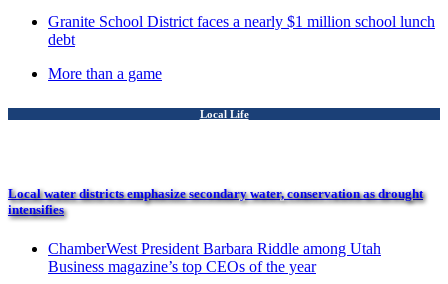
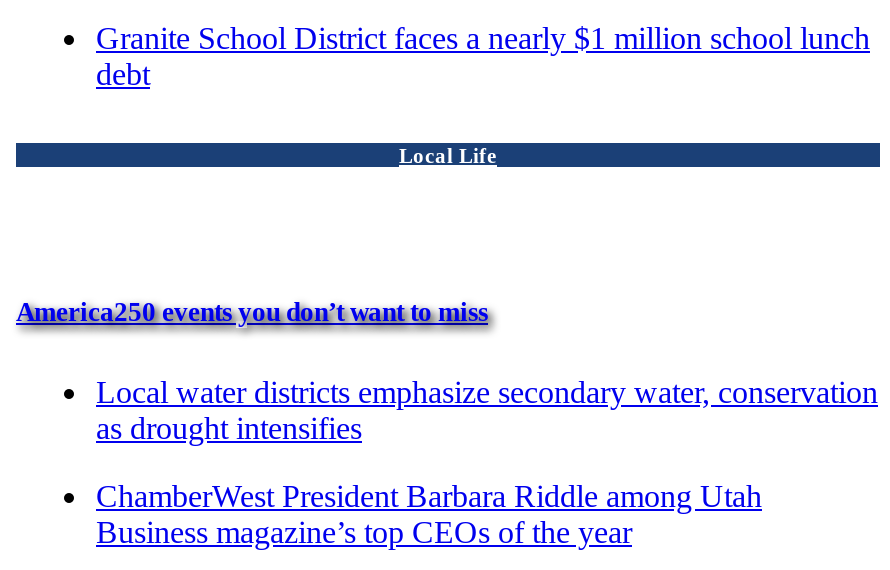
[48,65,162,82] More than a game -> none
moved [199,108,248,120] -> [399,144,497,168]: Local Life
[8,186,423,217] Local water districts emphasize secondary water, conservation as drought | intensifies -> [16,298,878,444] America250 events you don’t want to miss | Local water districts emphasize secondary water, conservation | as drought intensifies

